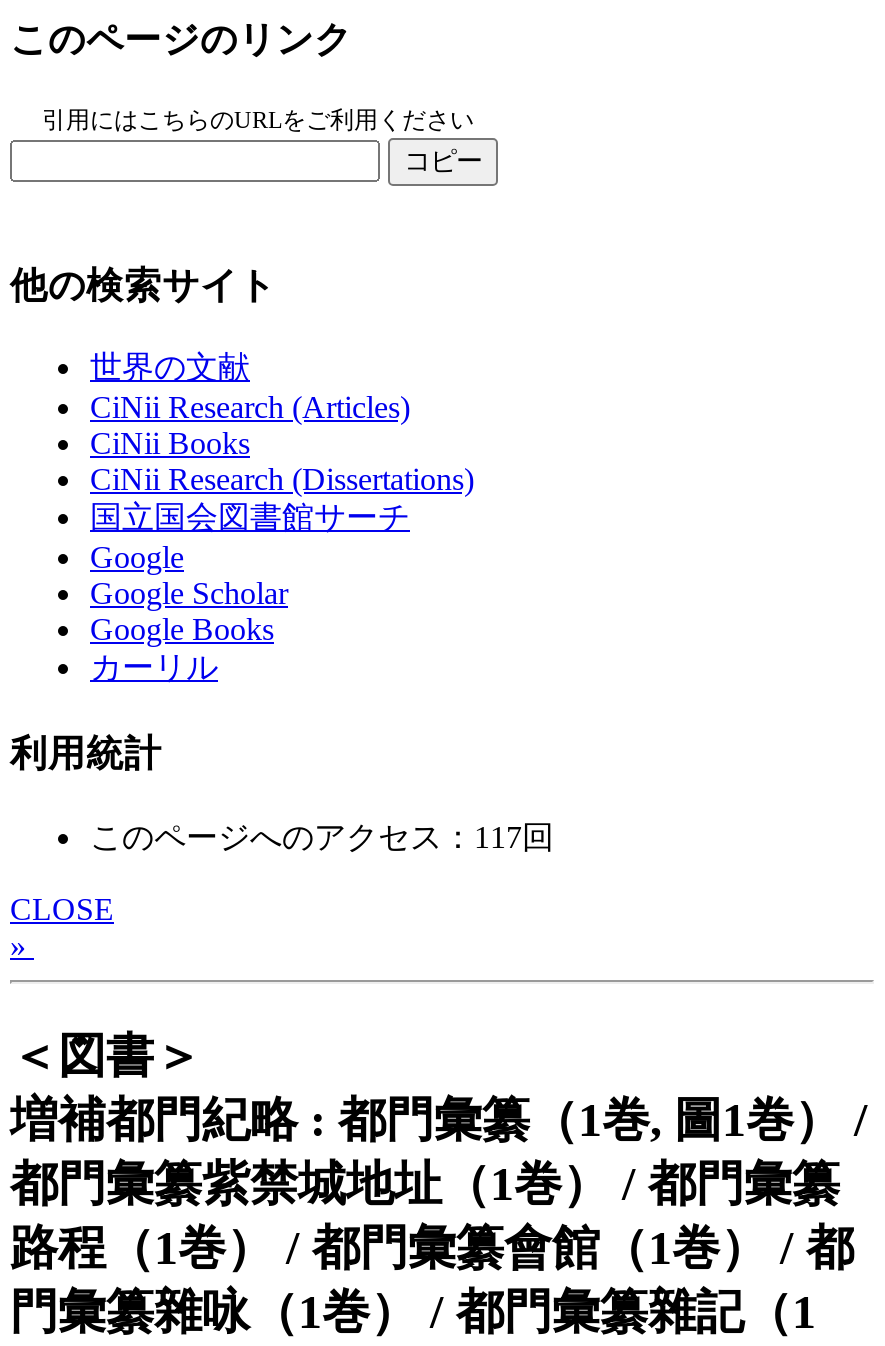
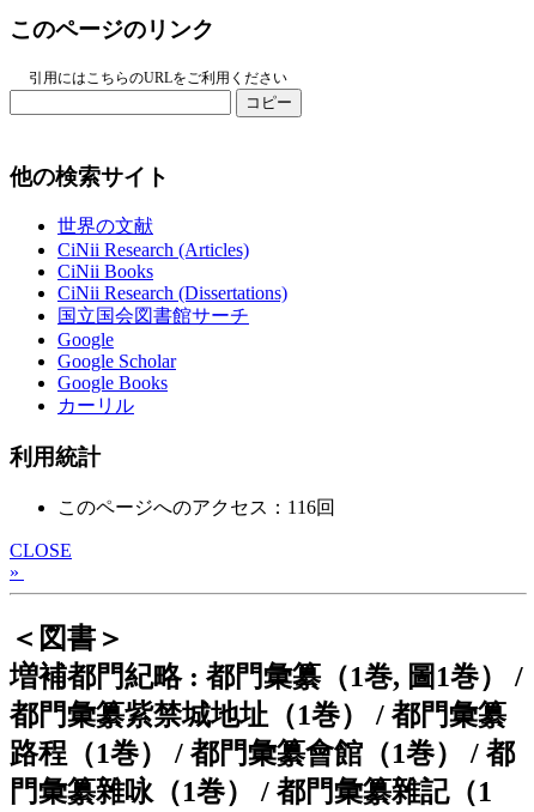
[90,820,554,854] このページへのアクセス：117回 -> [57,497,335,517] このページへのアクセス：116回

